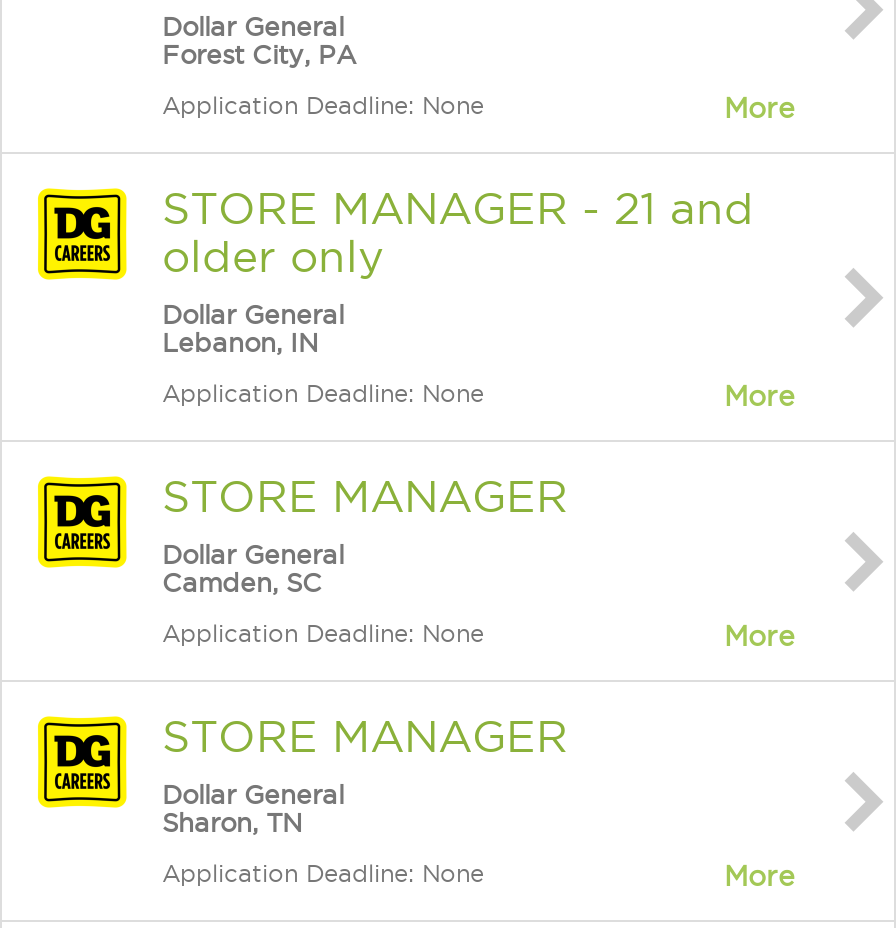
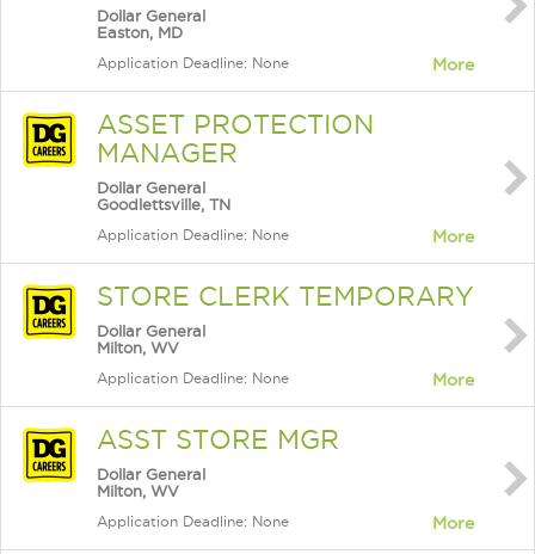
[162,40,356,68] Forest City, PA -> [97,24,183,41] Easton, MD
[162,184,754,280] STORE MANAGER - 21 and | older only -> [97,110,374,167] ASSET PROTECTION | MANAGER
[162,328,318,356] Lebanon, IN -> [97,196,230,213] Goodlettsville, TN
[162,472,568,520] STORE MANAGER -> [97,282,474,310] STORE CLERK TEMPORARY
[162,568,322,596] Camden, SC -> [97,339,179,356] Milton, WV
[162,712,568,760] STORE MANAGER -> [97,425,339,454] ASST STORE MGR
[162,808,302,836] Sharon, TN -> [97,482,179,499] Milton, WV

